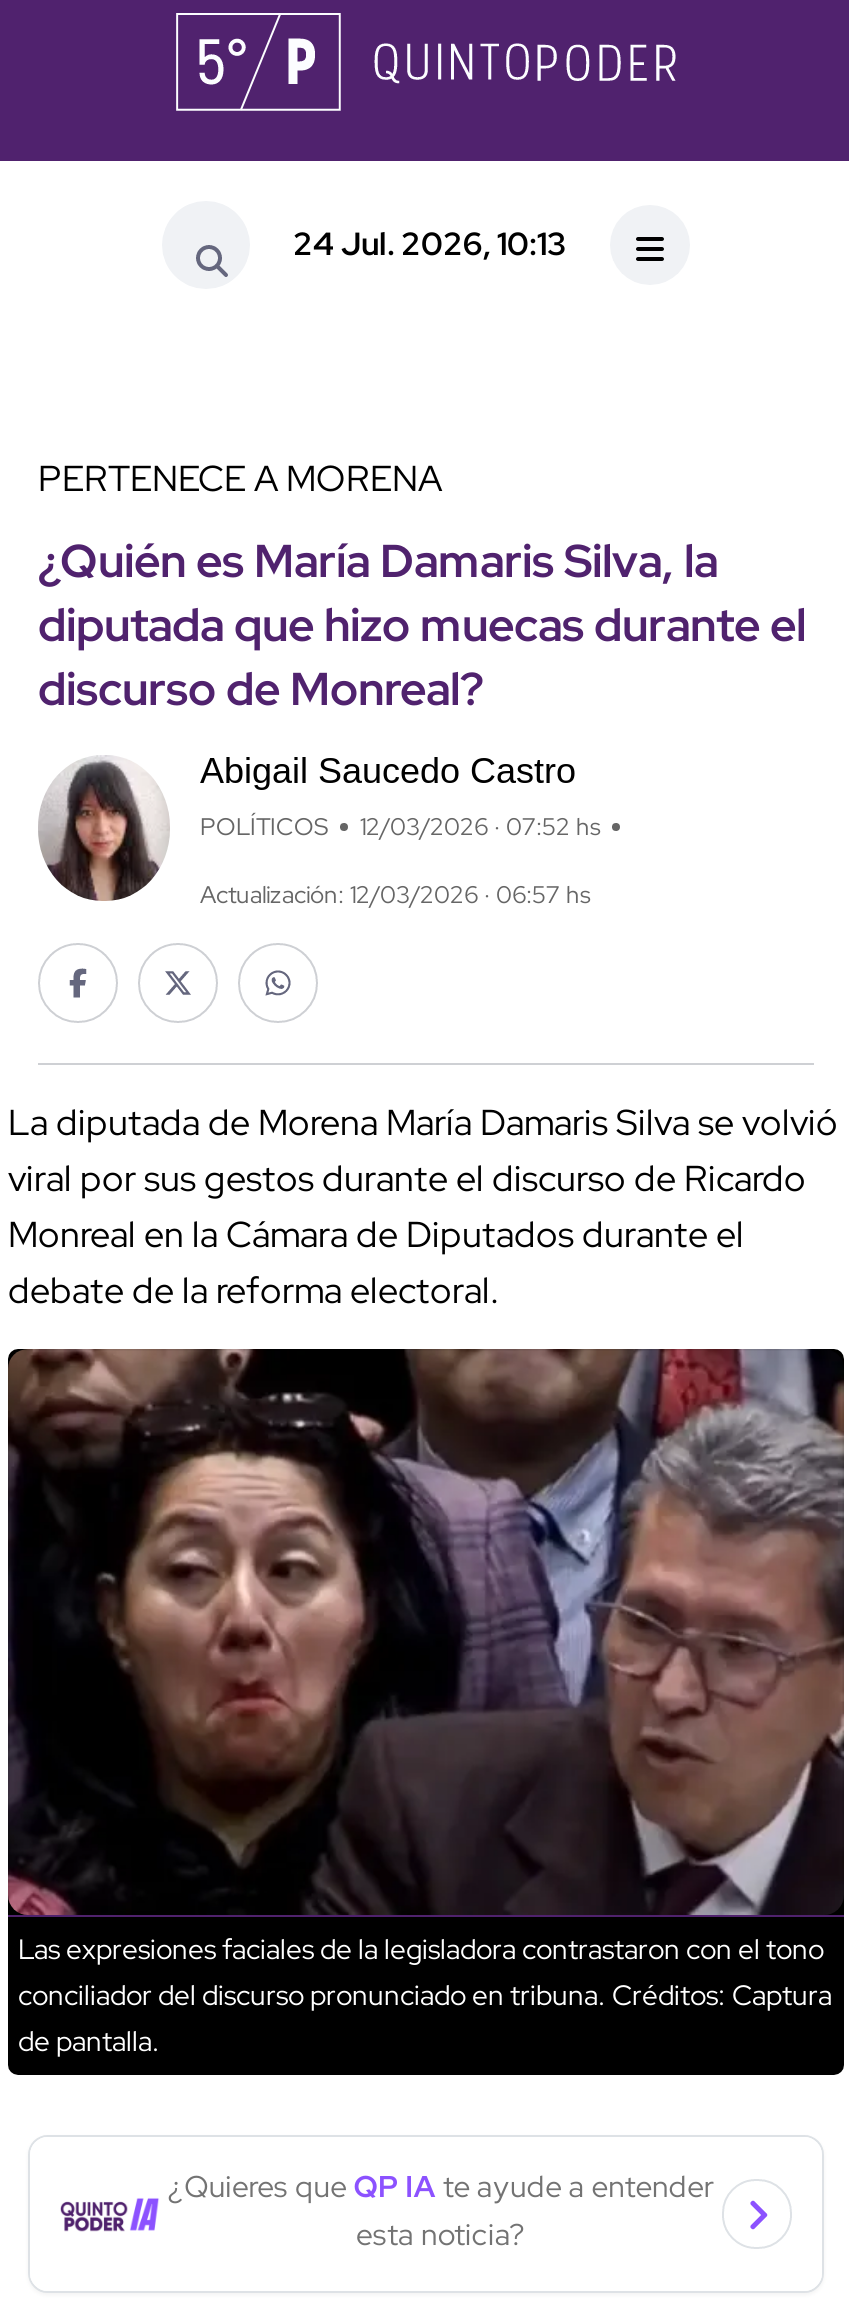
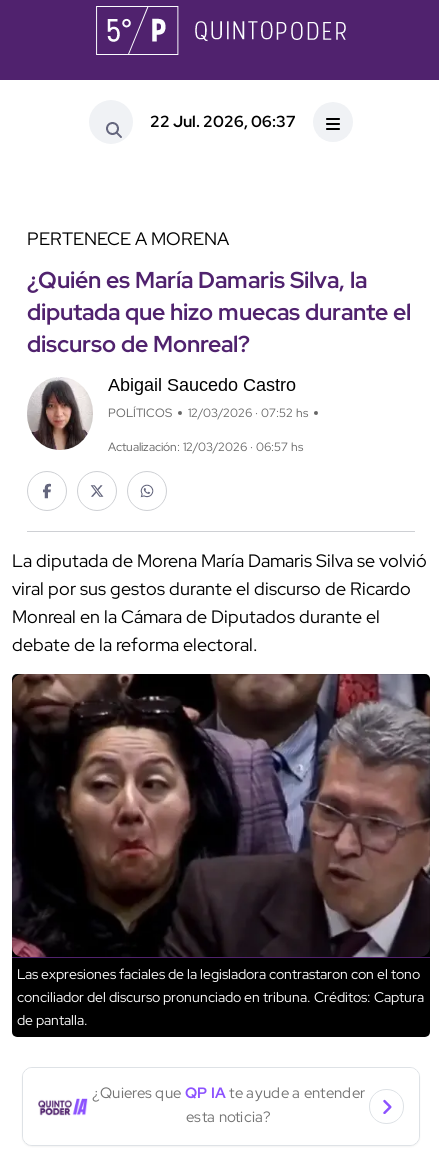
[293,222,567,264] 24 Jul. 2026, 10:13 -> [150,111,296,132] 22 Jul. 2026, 06:37

